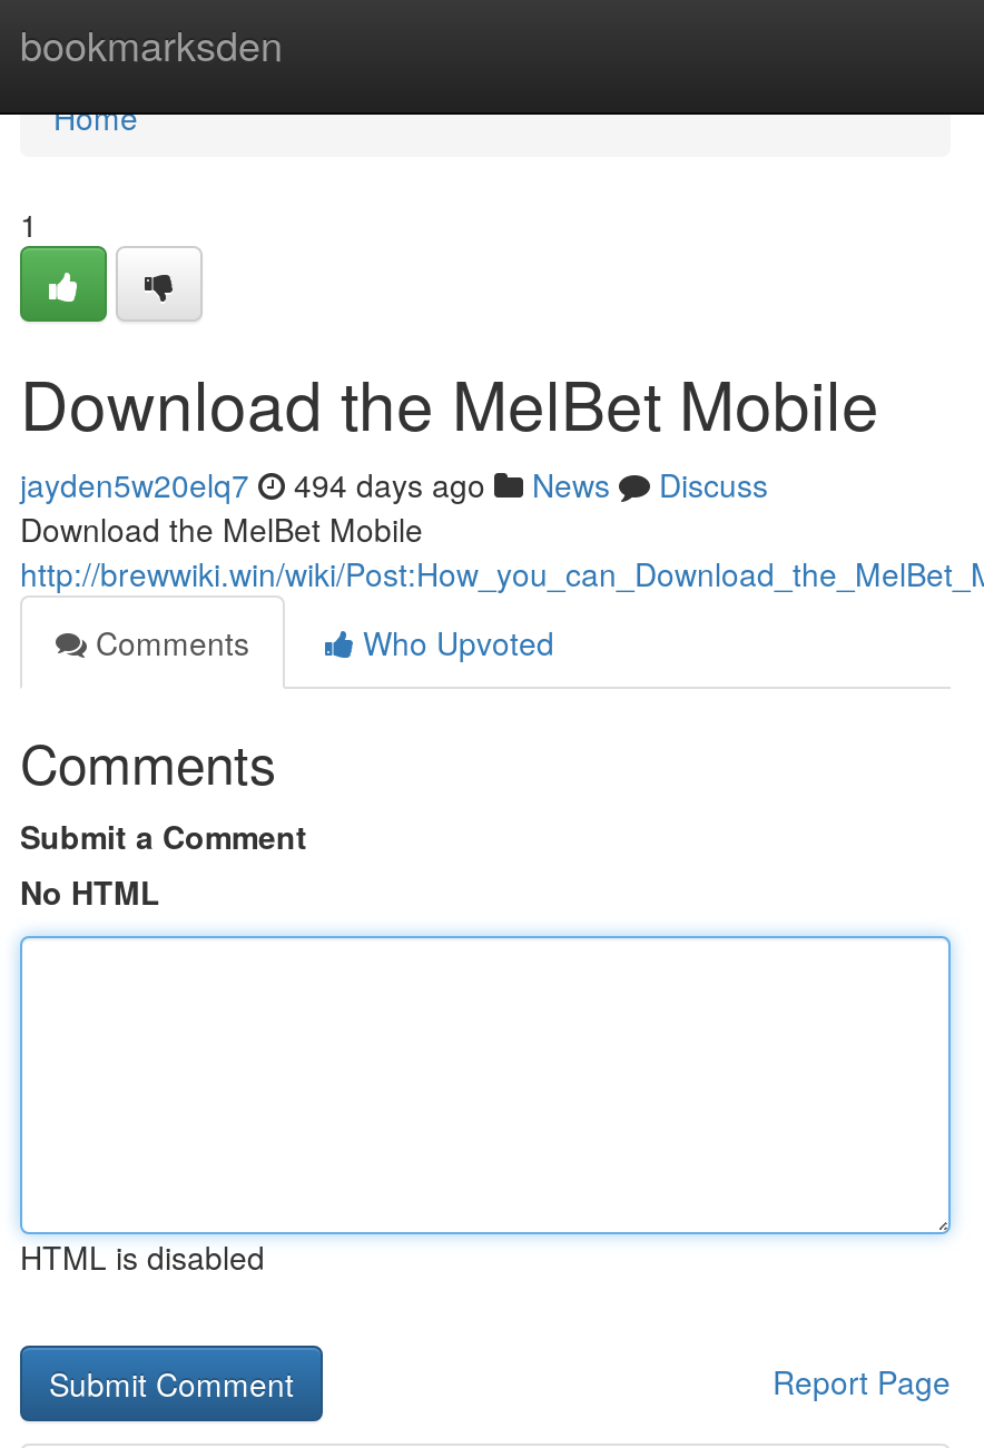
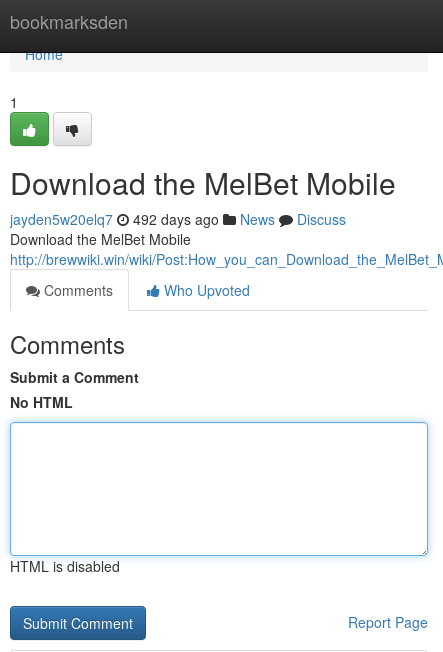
[20,462,768,506] jayden5w20elq7 494 days ago News Discuss -> [10,209,346,229] jayden5w20elq7 492 days ago News Discuss

